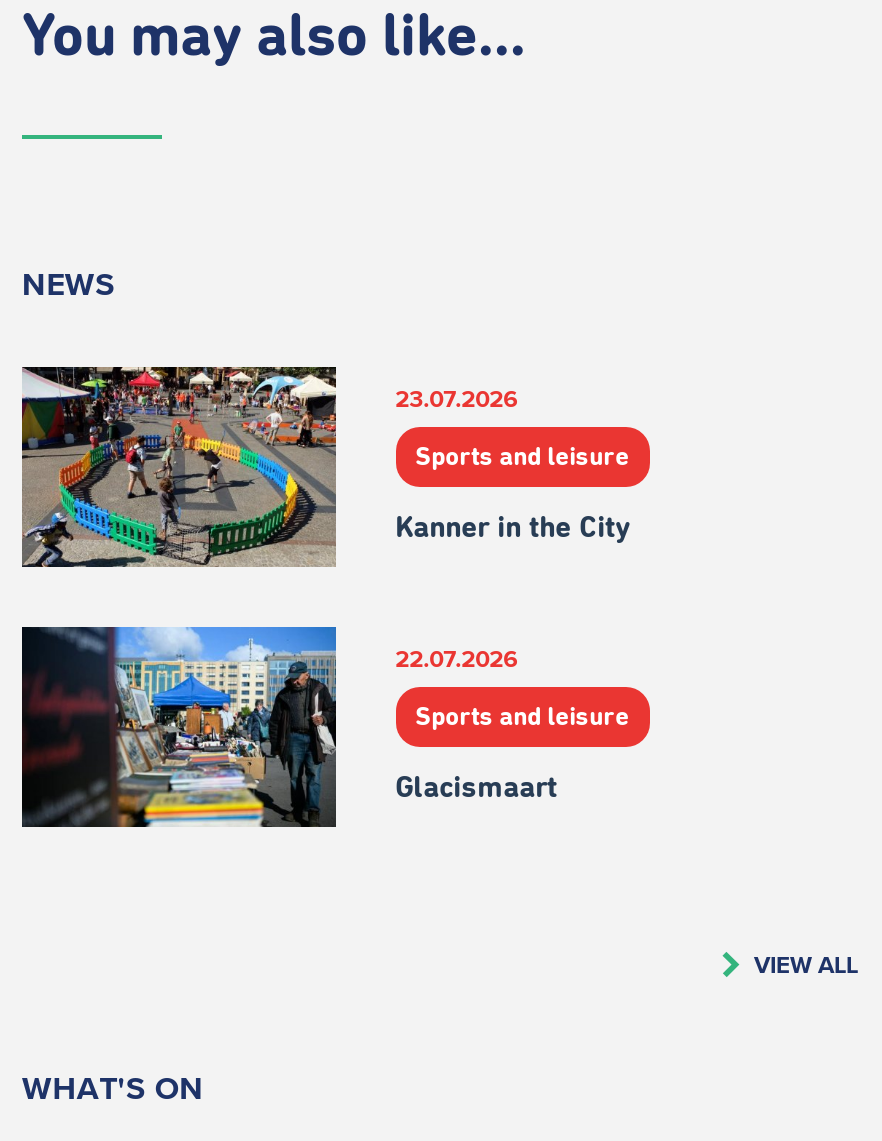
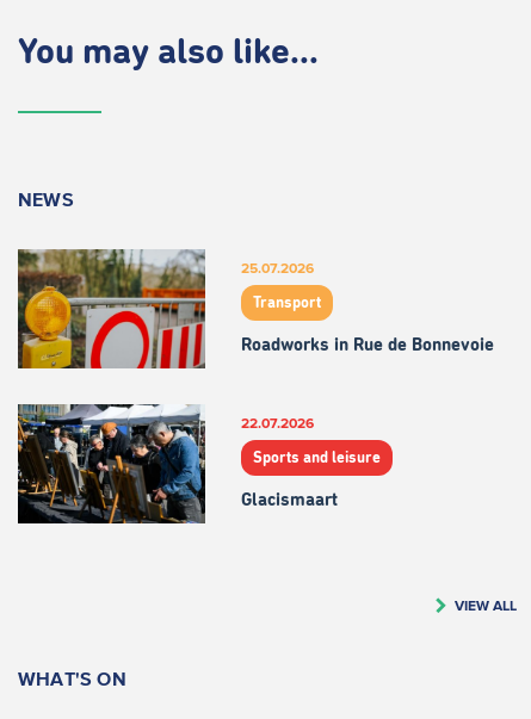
[20,365,517,569] [image] | 23.07.2026 -> [17,248,313,370] [image] | 25.07.2026
[415,445,629,471] Sports and leisure -> [253,295,321,311] Transport
[395,514,631,544] Kanner in the City -> [241,337,494,354] Roadworks in Rue de Bonnevoie
[20,625,338,829] [image] -> [17,403,206,525] [image]

